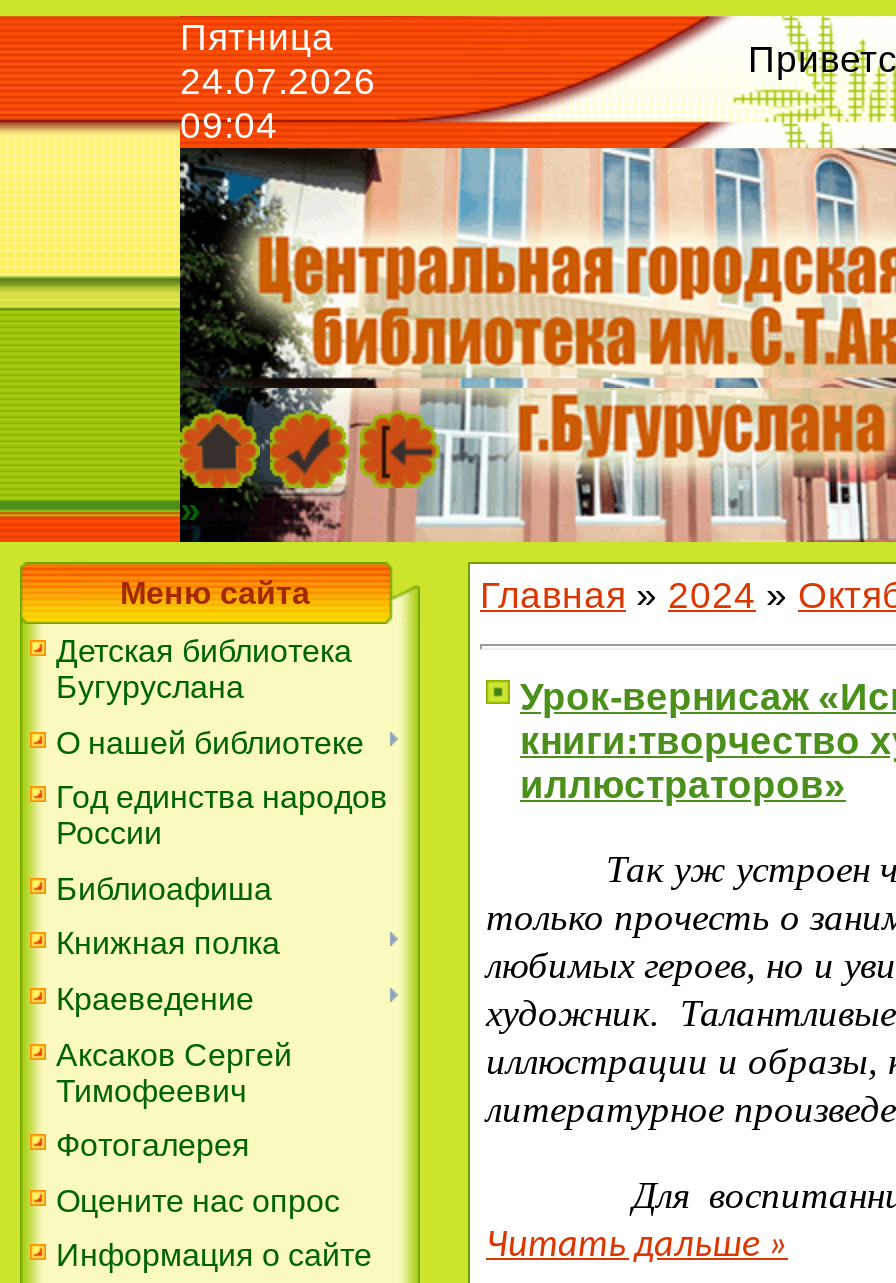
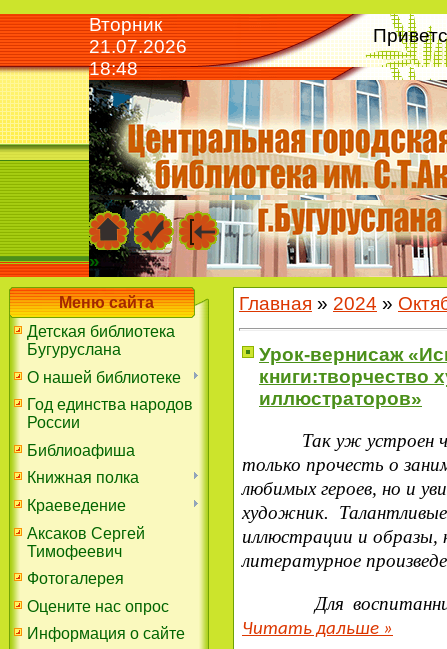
[180,16,376,146] Пятница | 24.07.2026 | 09:04 -> [89,14,187,79] Вторник | 21.07.2026 | 18:48

